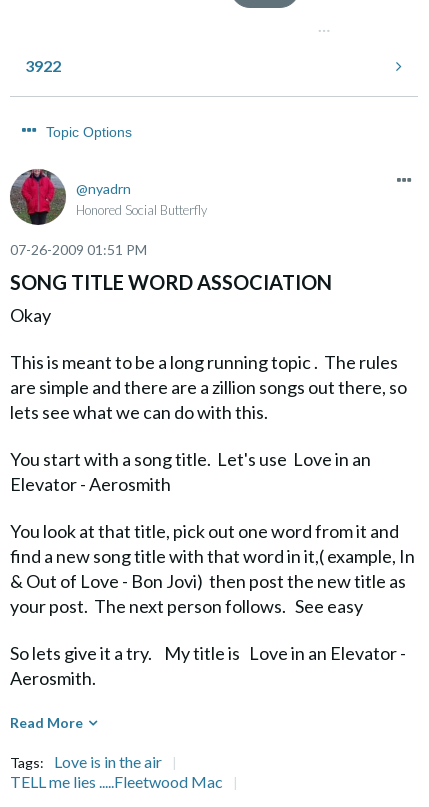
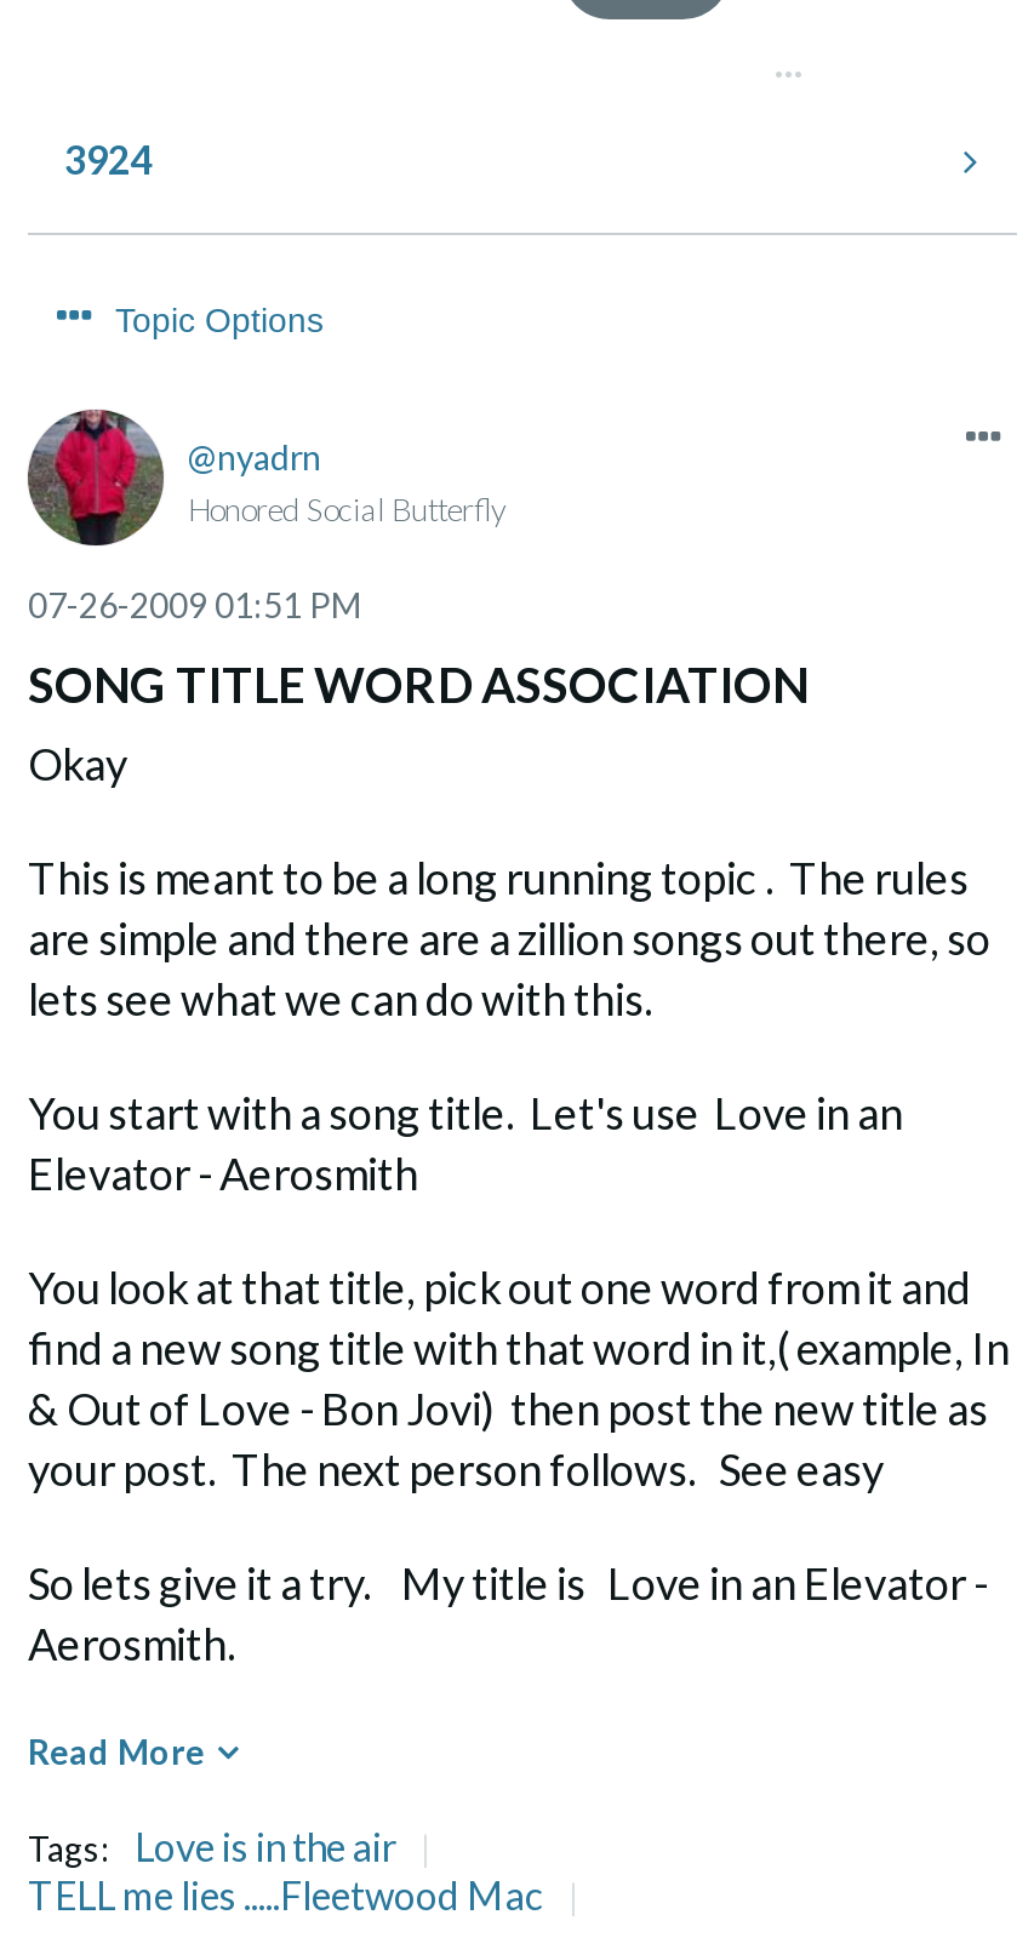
[25,56,61,75] 3922 -> [64,135,152,181] 3924

